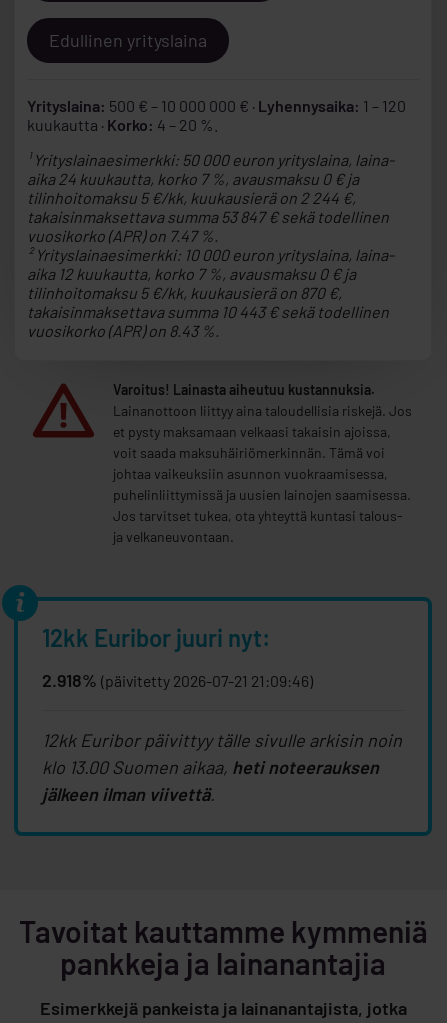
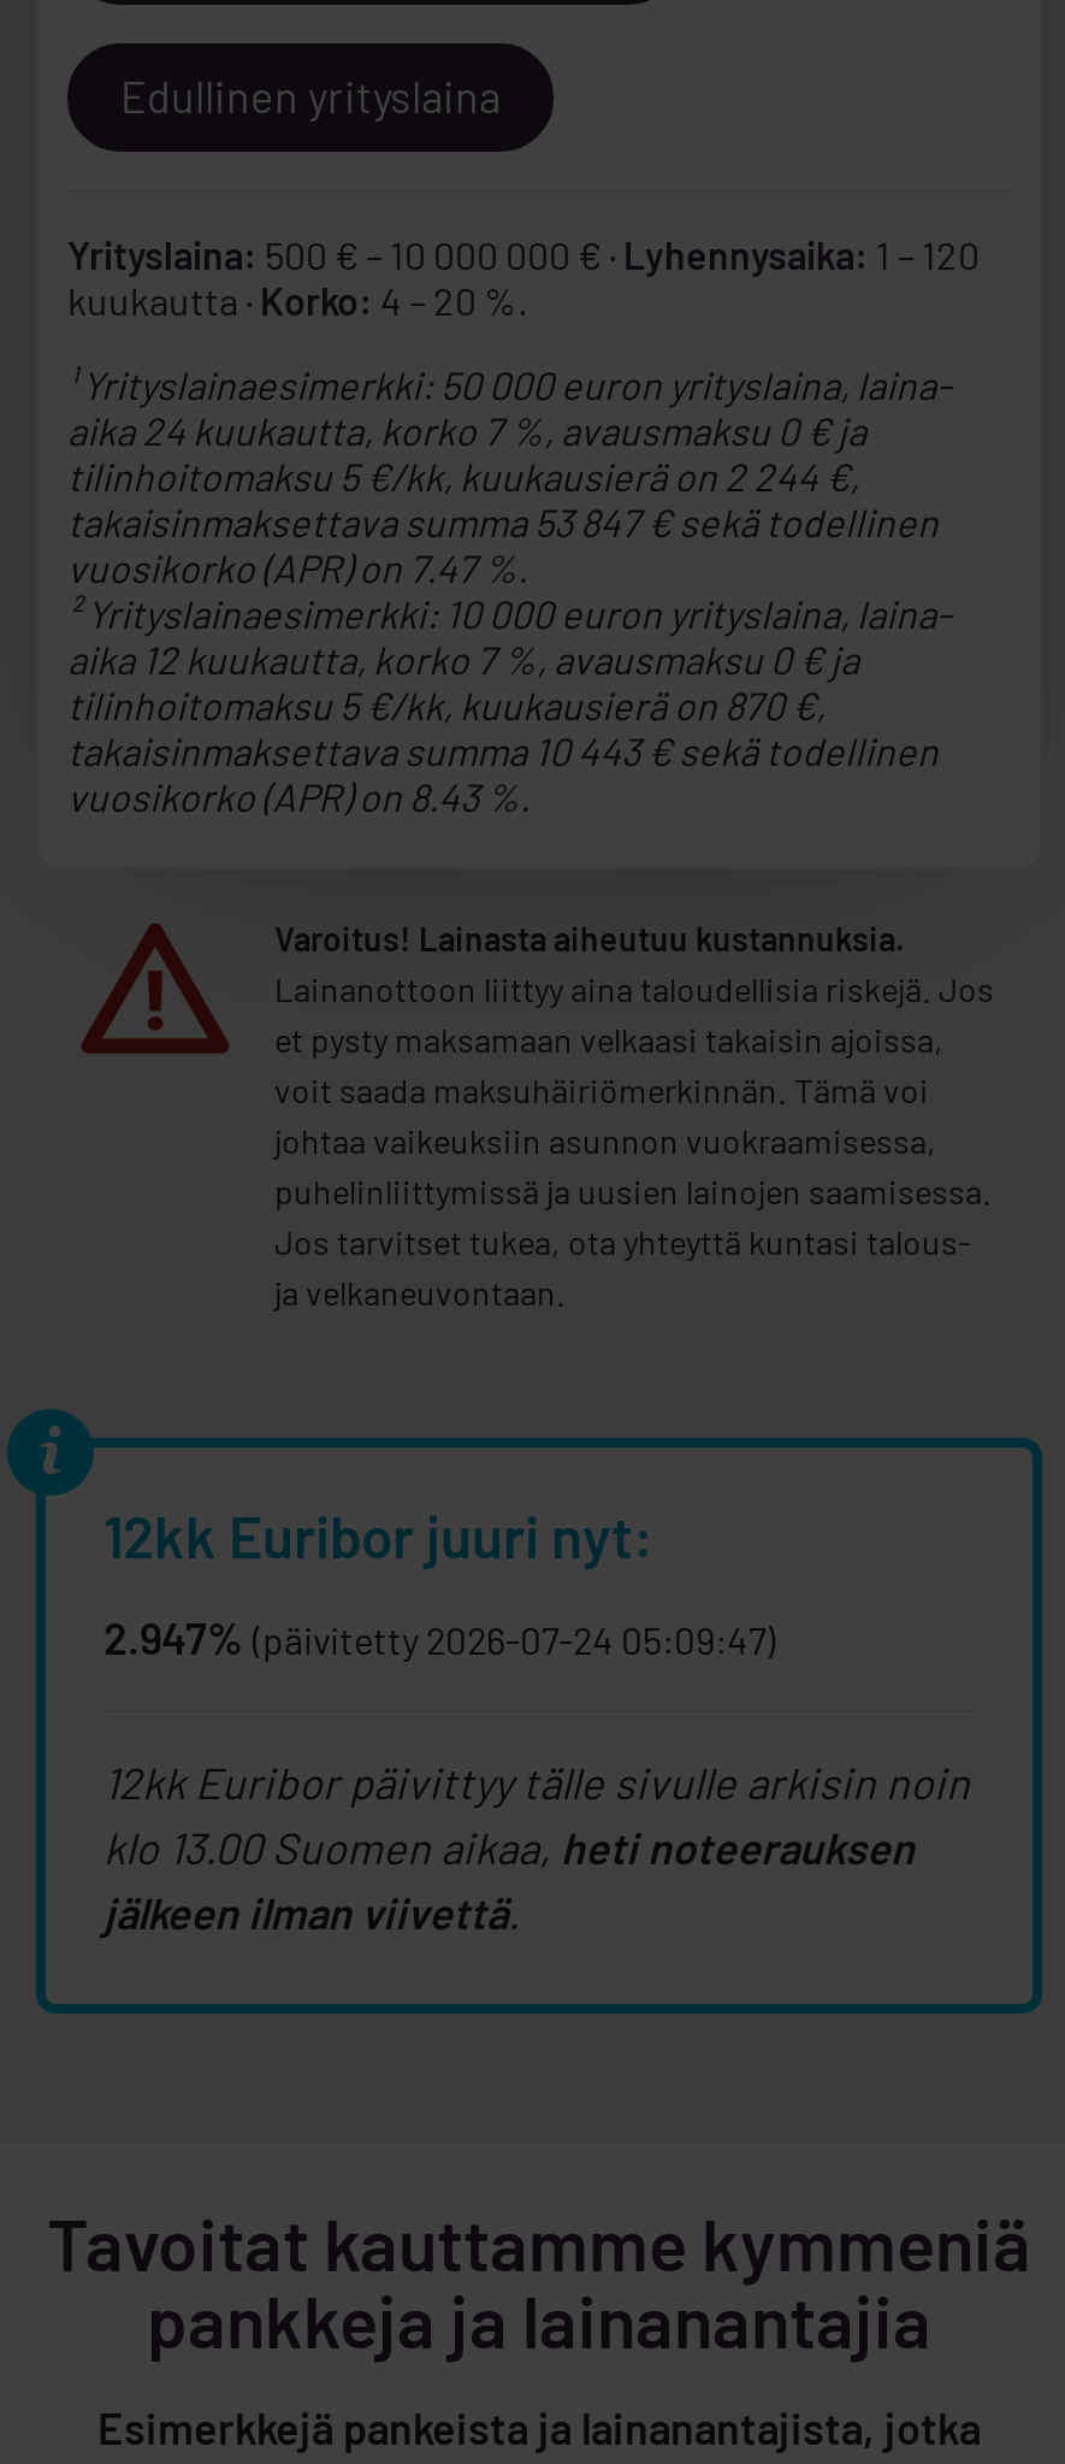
[42,669,313,691] 2.918% (päivitetty 2026-07-21 21:09:46) -> [103,1612,775,1665] 2.947% (päivitetty 2026-07-24 05:09:47)

